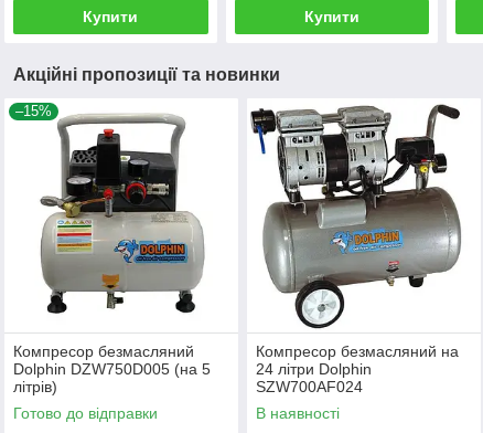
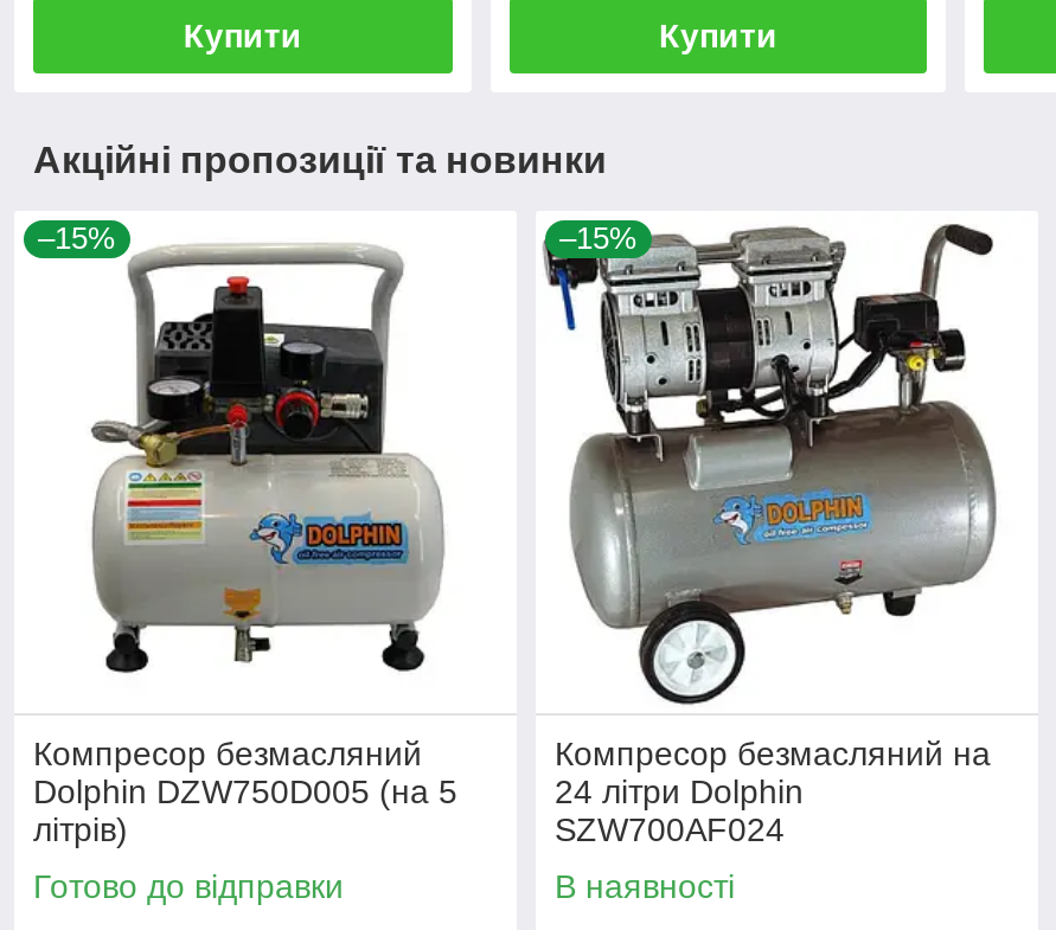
none -> [559,220,638,255] –15%

